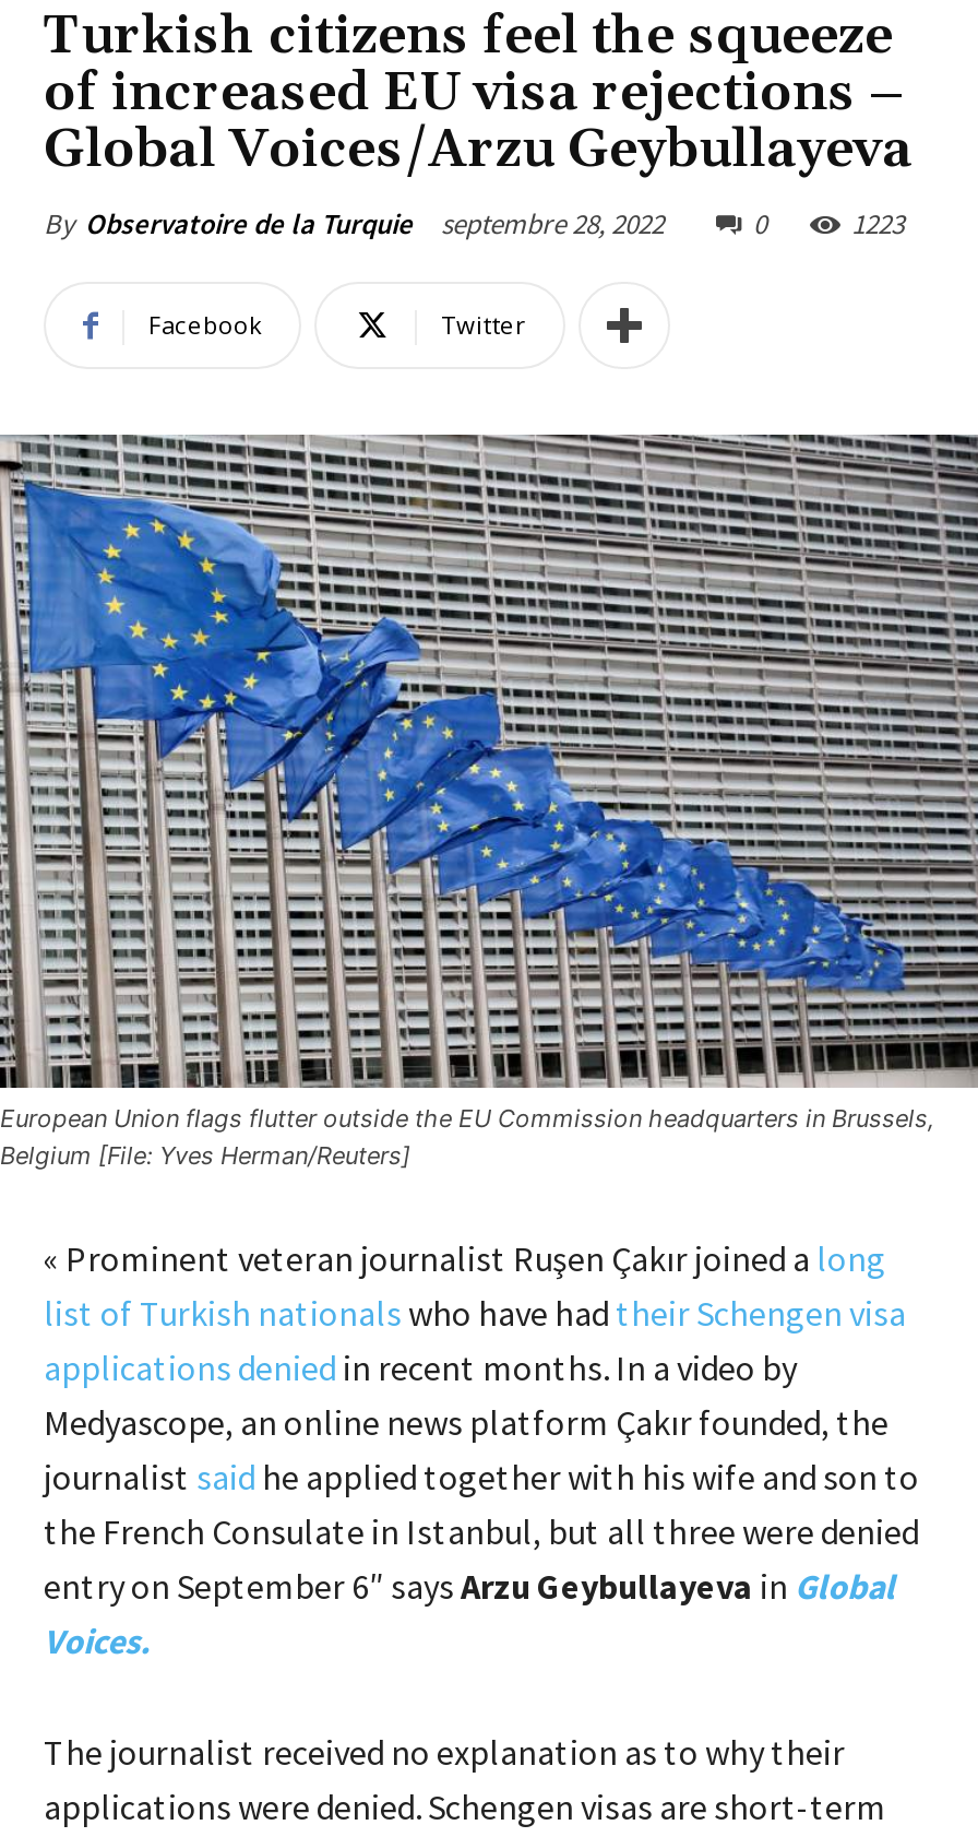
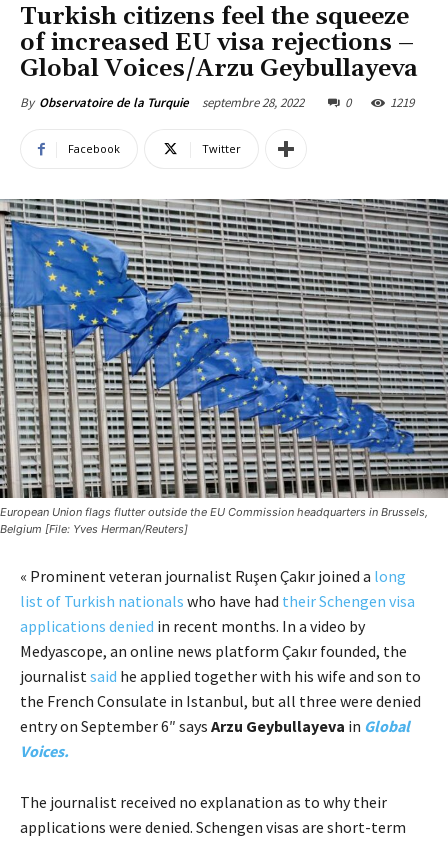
[851,206,904,243] 1223 -> [390,94,414,111] 1219

